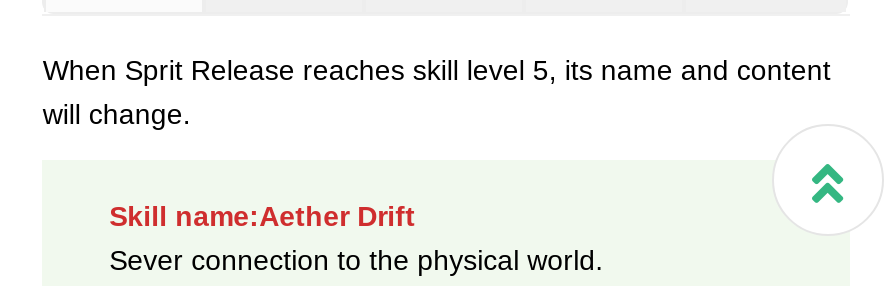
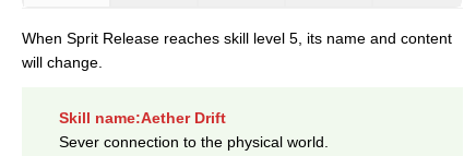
[778,162,844,230] [image] -> none

